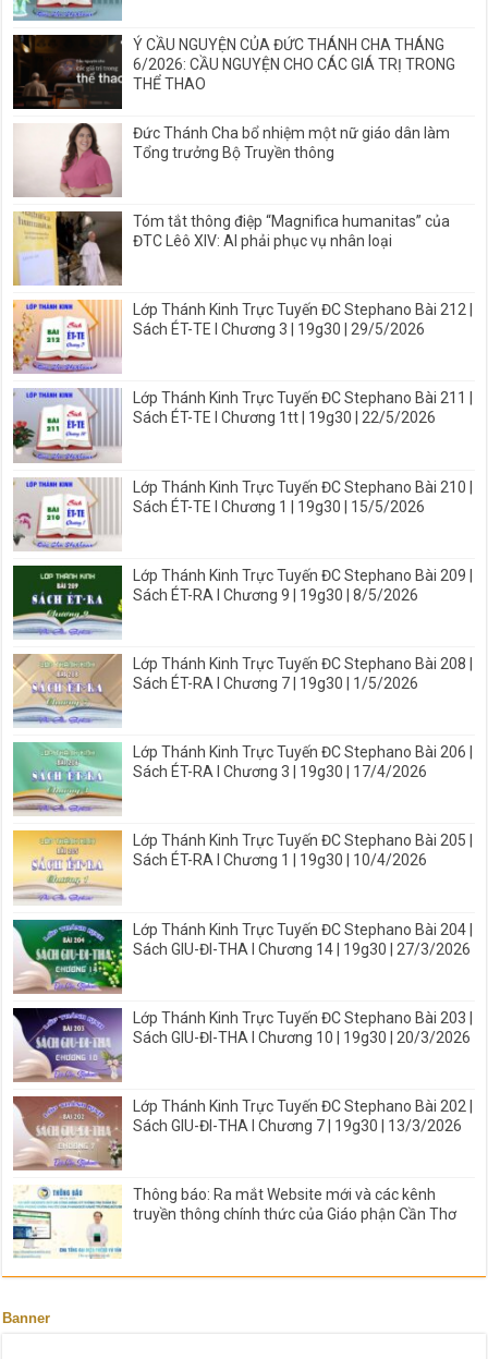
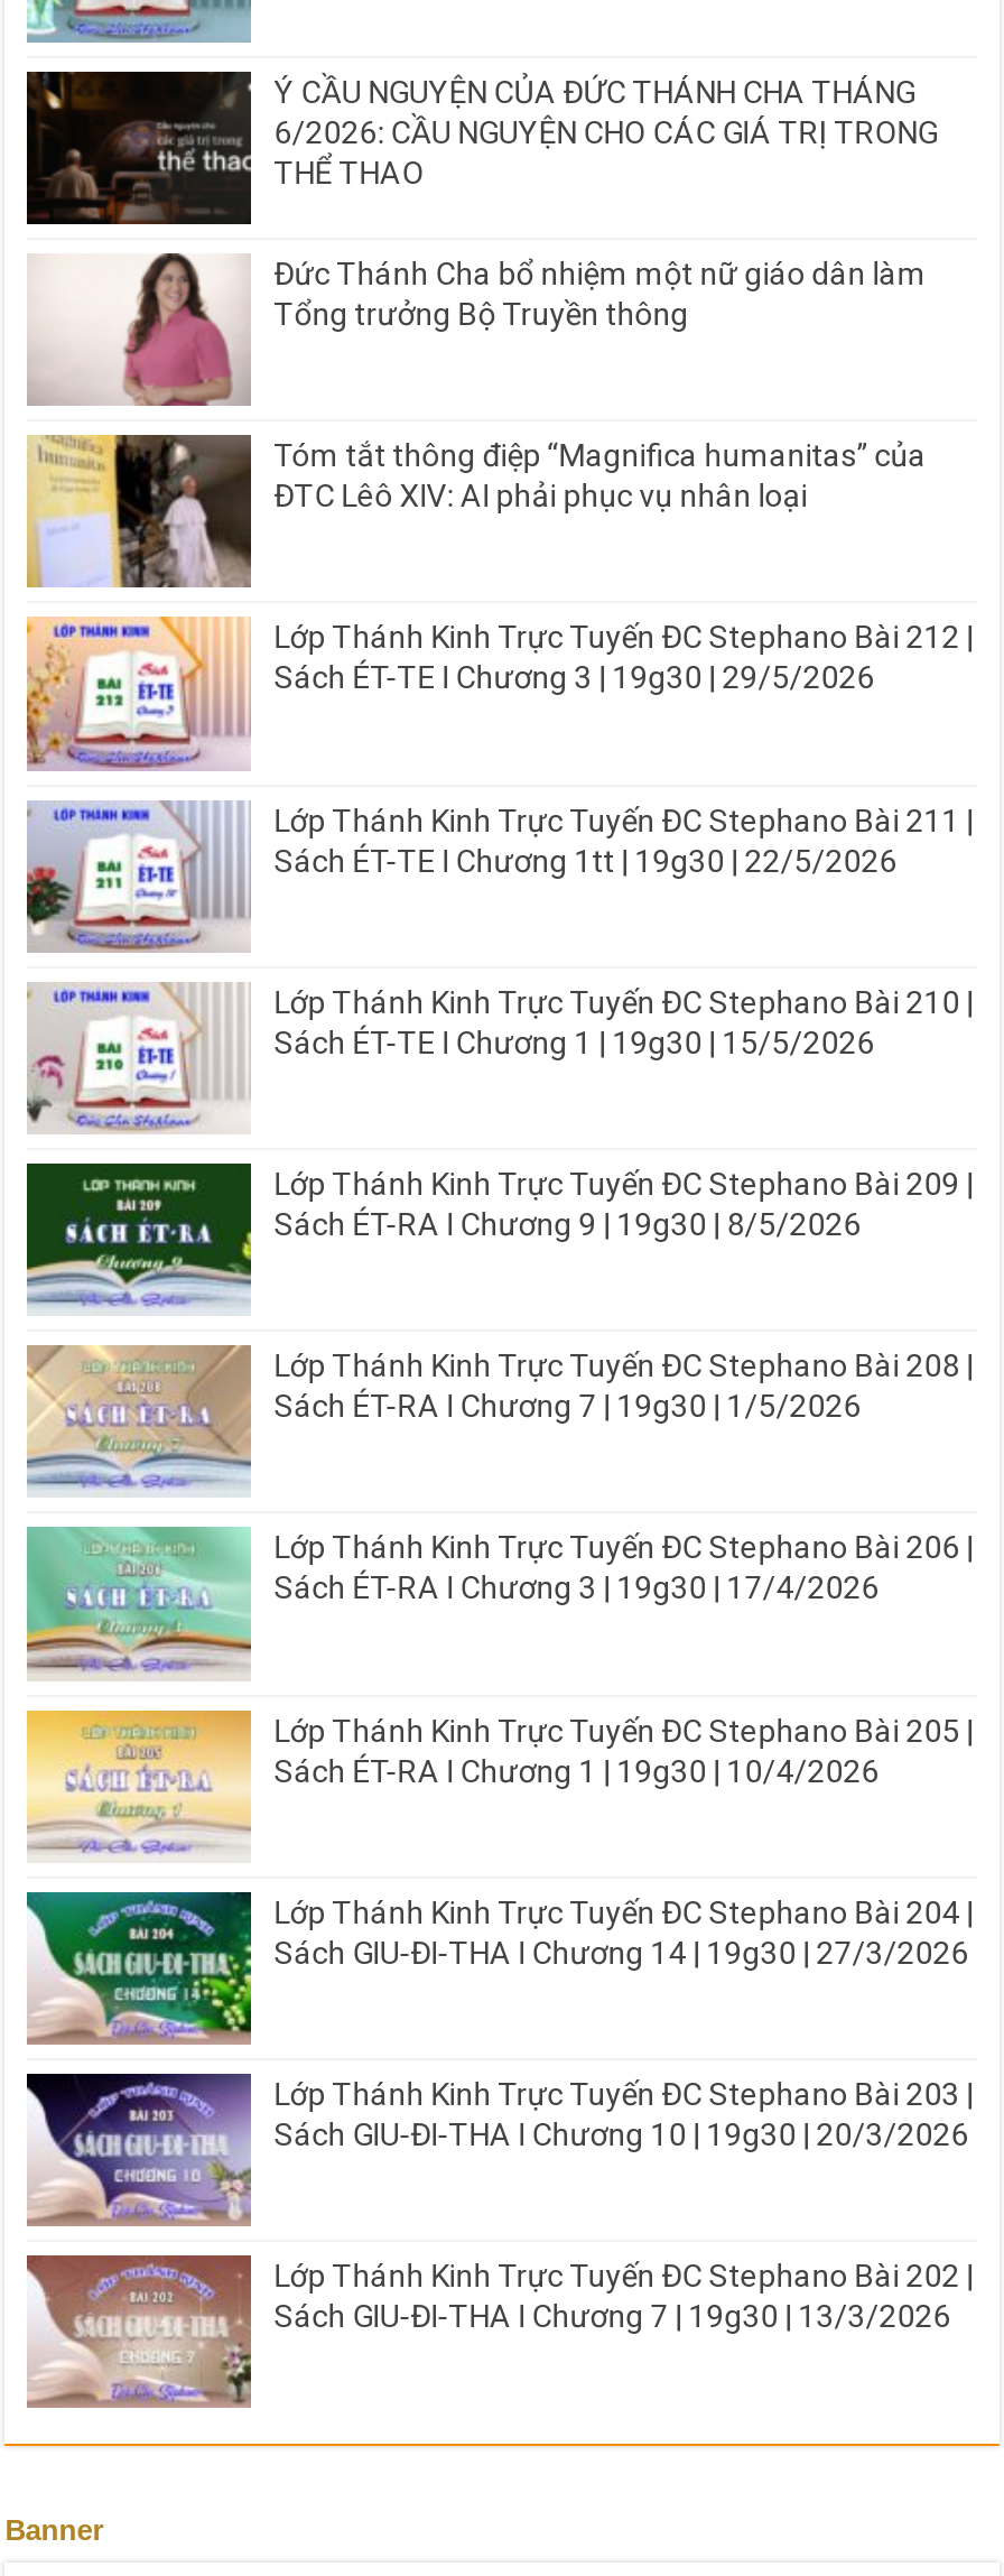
[12,1186,457,1258] [image] | Thông báo: Ra mắt Website mới và các kênh | truyền thông chính thức của Giáo phận Cần Thơ -> none

